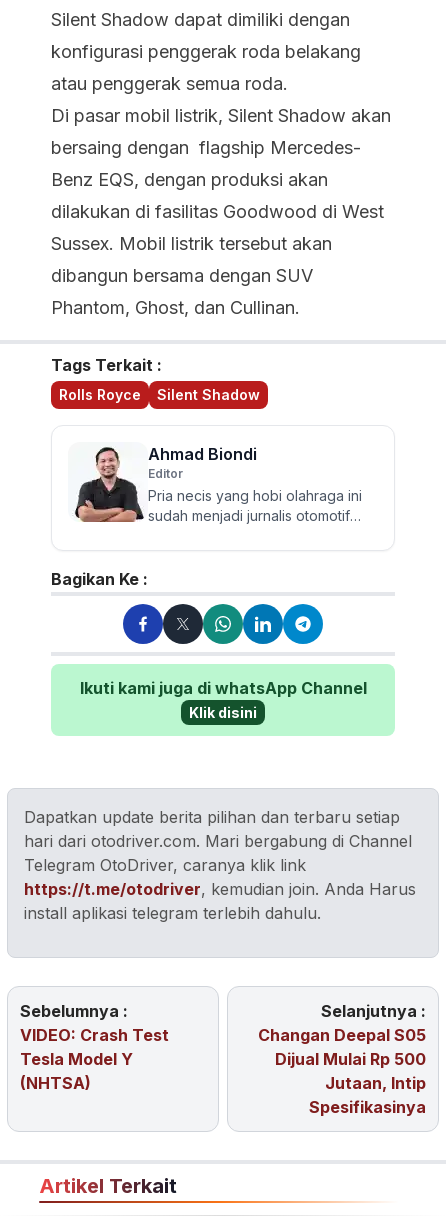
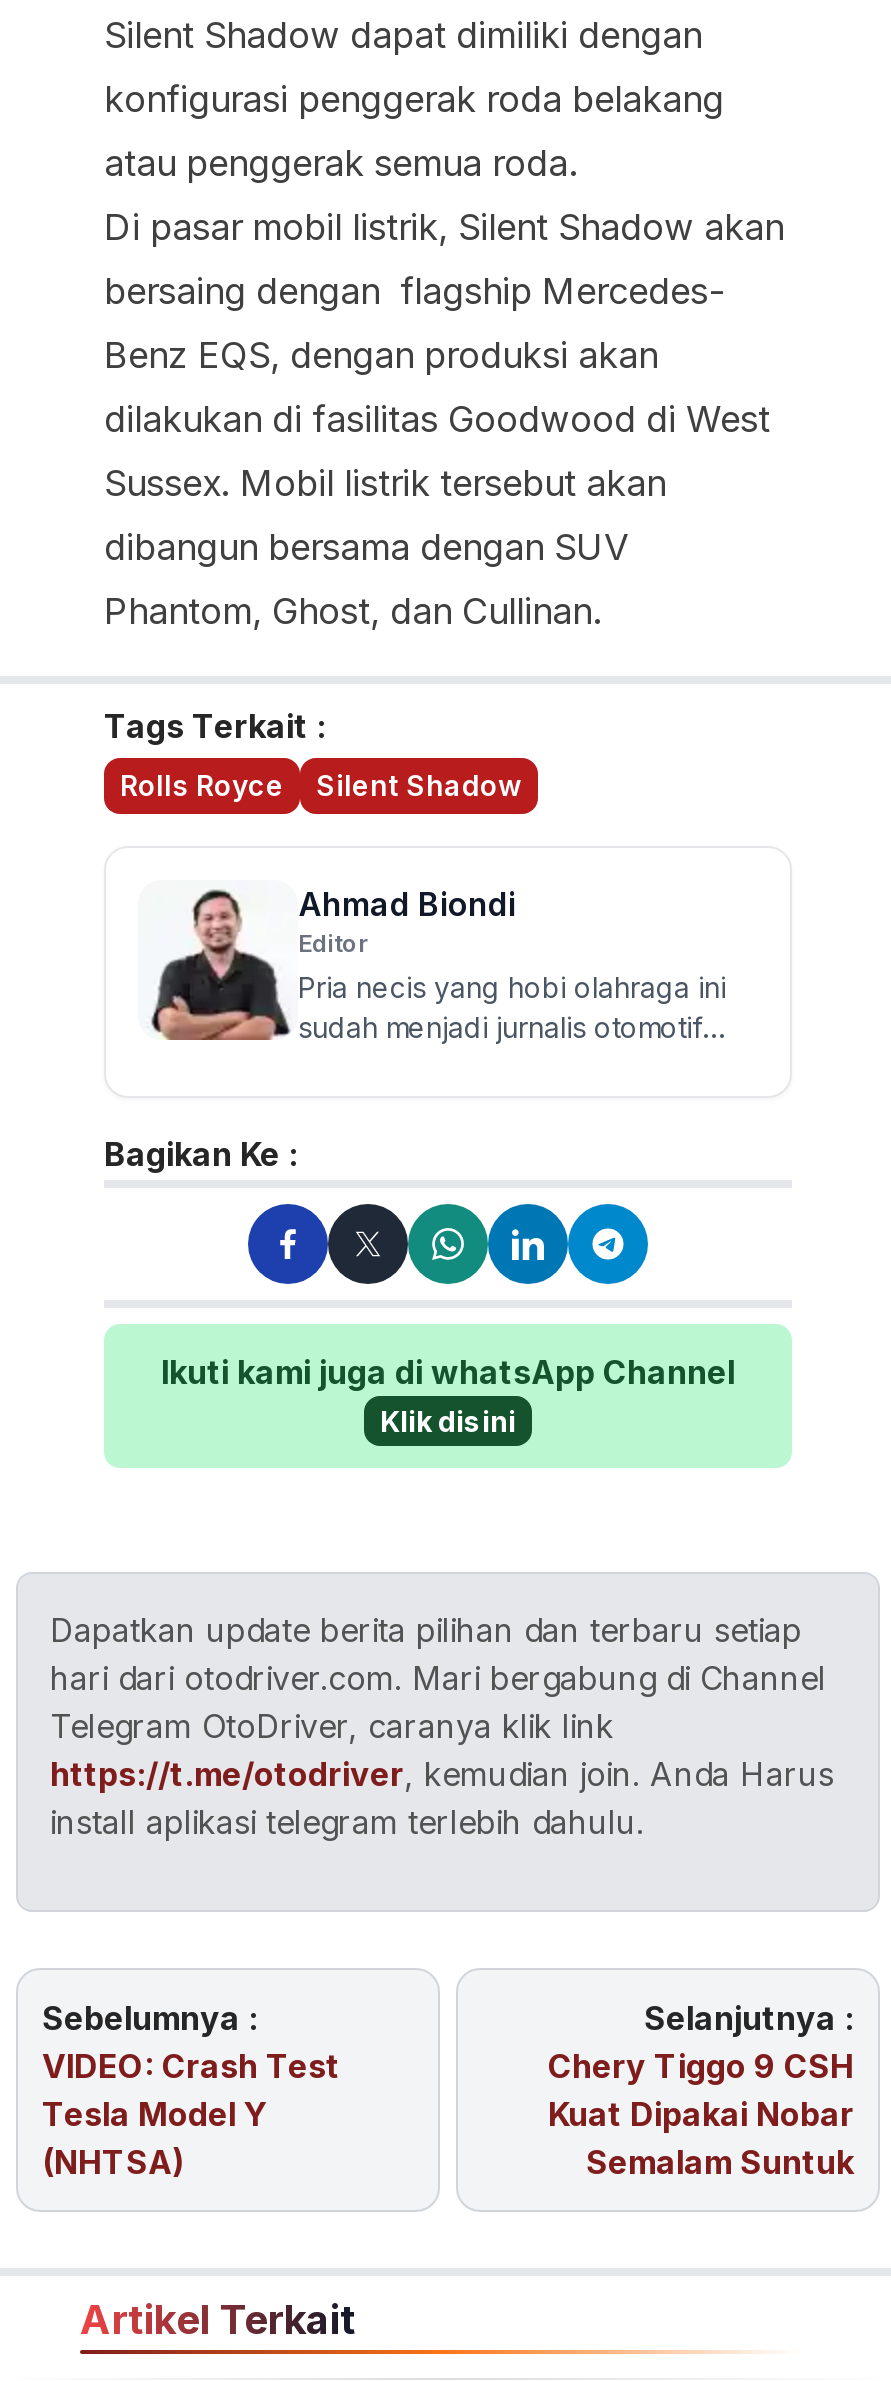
[258,1025,426,1117] Changan Deepal S05 | Dijual Mulai Rp 500 | Jutaan, Intip | Spesifikasinya -> [548,2046,854,2182] Chery Tiggo 9 CSH | Kuat Dipakai Nobar | Semalam Suntuk

